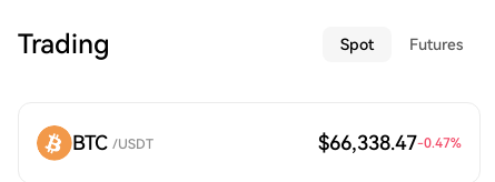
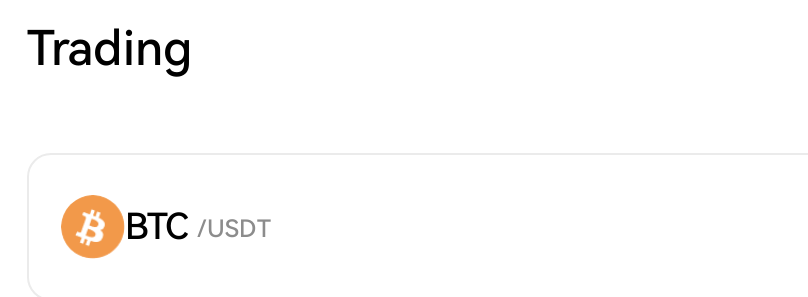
[340,36,463,53] Spot | Futures -> none
[318,131,462,154] $66,338.47-0.47% -> none

